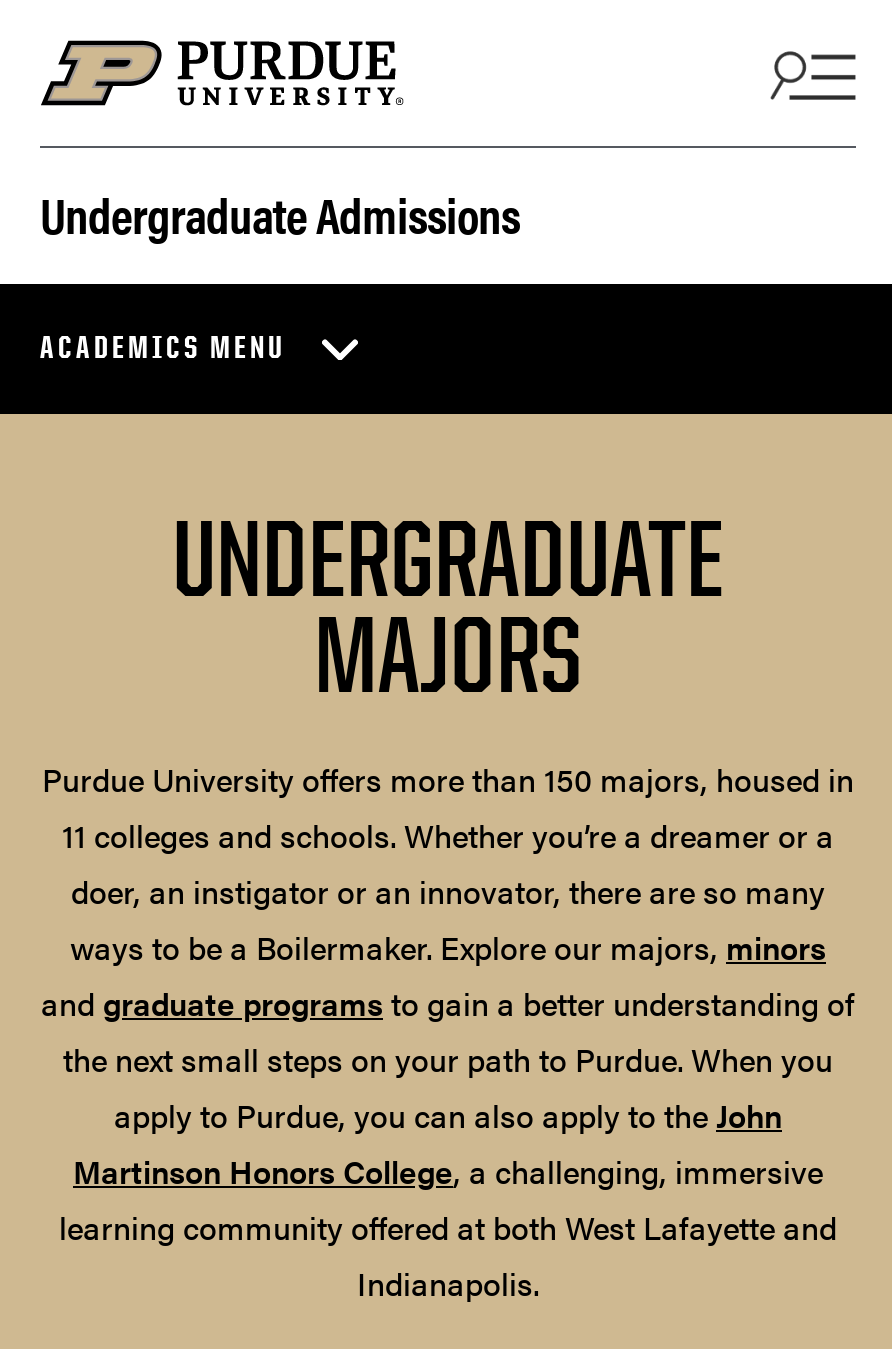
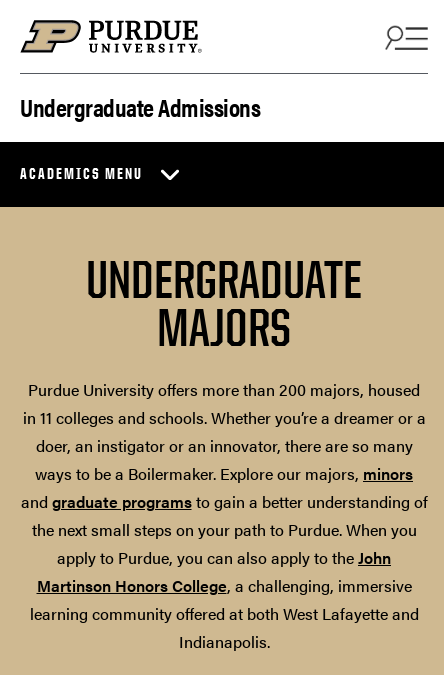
[42,756,854,858] Purdue University offers more than 150 majors, housed in | 11 colleges and schools. Whether you’re a dreamer or a -> [22,378,425,429] Purdue University offers more than 200 majors, housed | in 11 colleges and schools. Whether you’re a dreamer or a

